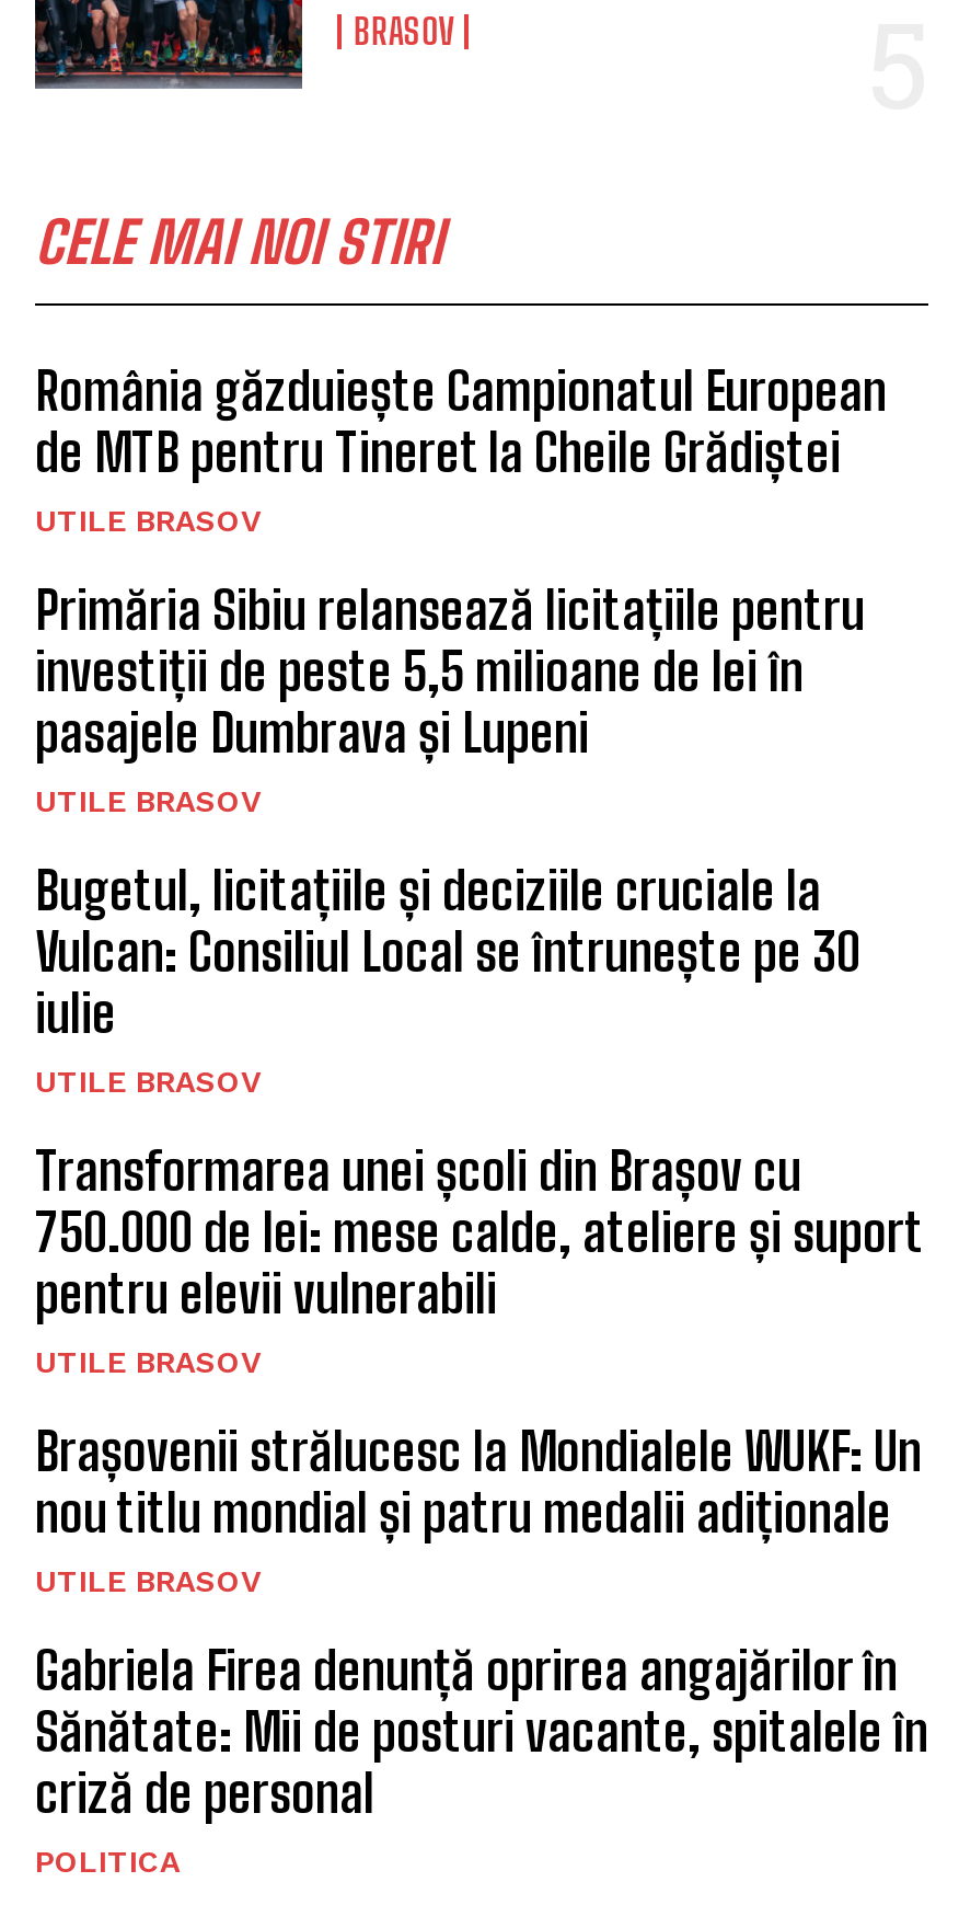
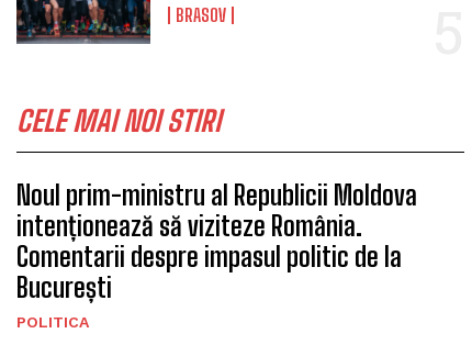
[35,358,928,1823] România găzduiește Campionatul European | de MTB pentru Tineret la Cheile Grădiștei | UTILE BRASOV | Primăria Sibiu relansează licitațiile pentru | investiții de peste 5,5 milioane de lei în | pasajele Dumbrava și Lupeni | UTILE BRASOV | Bugetul, licitațiile și deciziile cruciale la | Vulcan: Consiliul Local se întrunește pe 30 | iulie | UTILE BRASOV | Transformarea unei școli din Brașov cu | 750.000 de lei: mese calde, ateliere și suport | pentru elevii vulnerabili | UTILE BRASOV | Brașovenii strălucesc la Mondialele WUKF: Un | nou titlu mondial și patru medalii adiționale | UTILE BRASOV | Gabriela Firea denunță oprirea angajărilor în | Sănătate: Mii de posturi vacante, spitalele în | criză de personal -> [16,179,417,304] Noul prim-ministru al Republicii Moldova | intenționează să viziteze România. | Comentarii despre impasul politic de la | București

